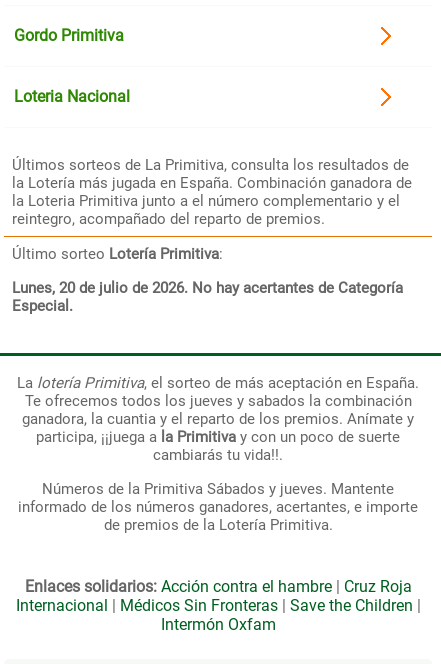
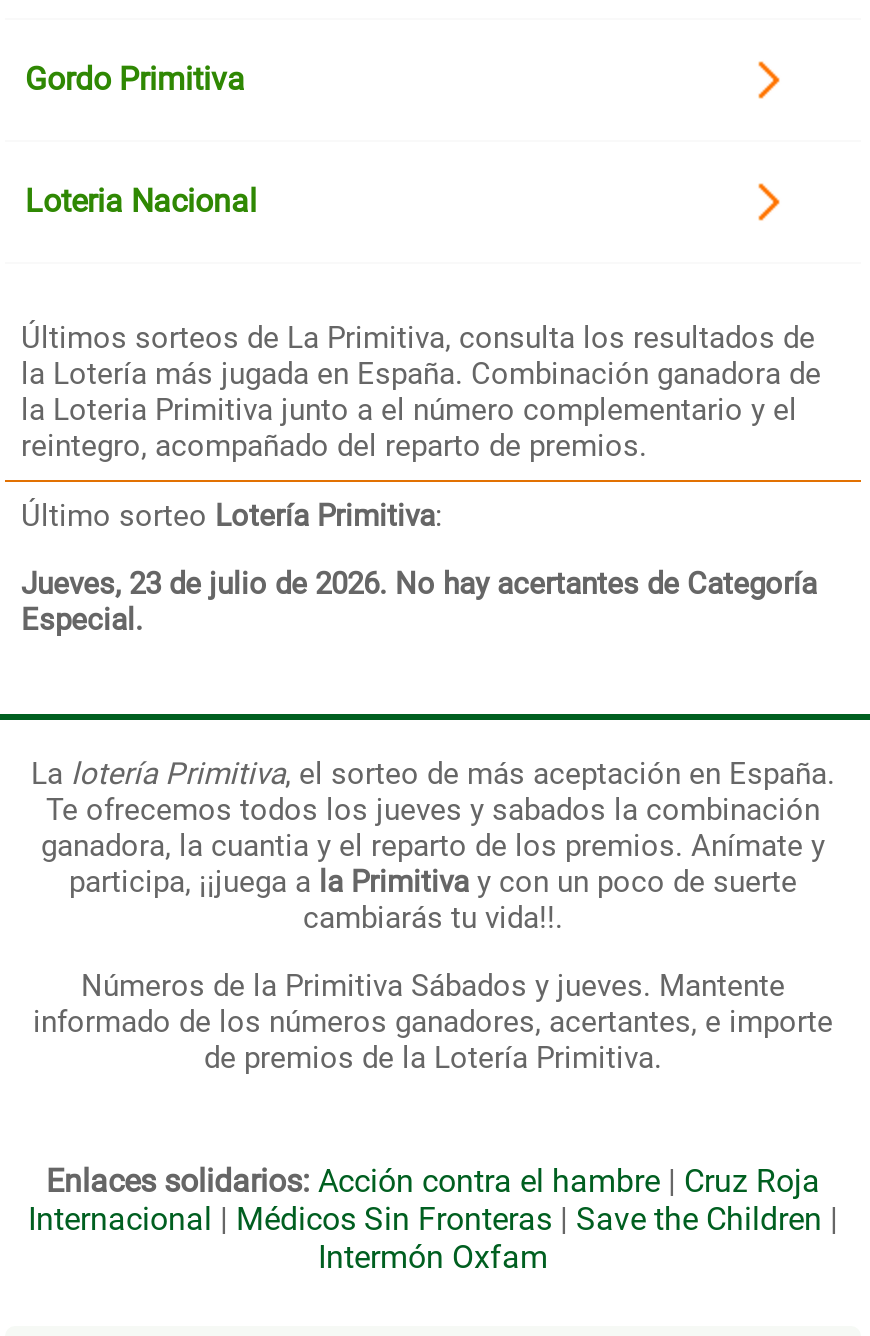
[12,279,403,297] Lunes, 20 de julio de 2026. No hay acertantes de Categoría -> [21,565,817,601] Jueves, 23 de julio de 2026. No hay acertantes de Categoría

